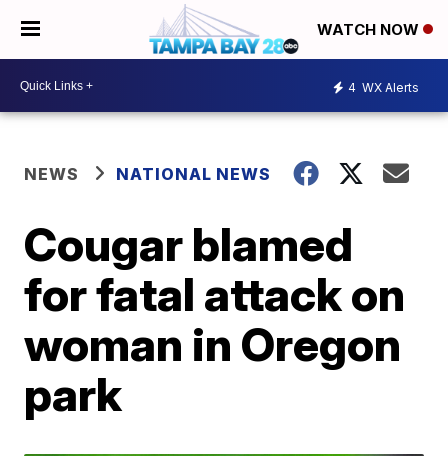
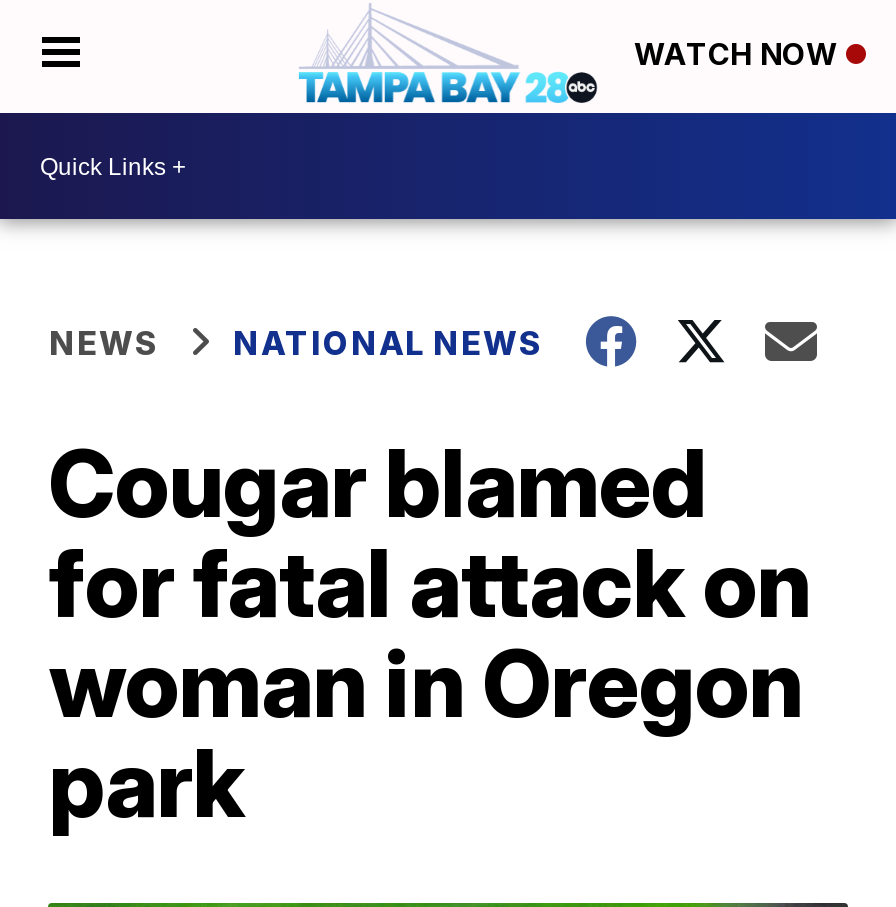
[348,79,419,94] 4 WX Alerts -> none

